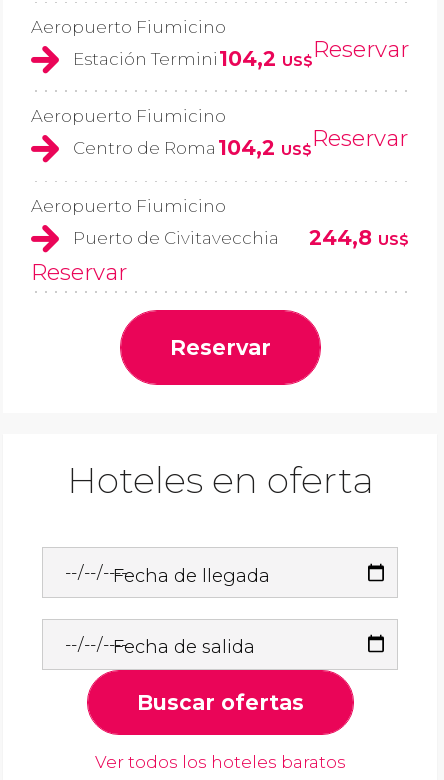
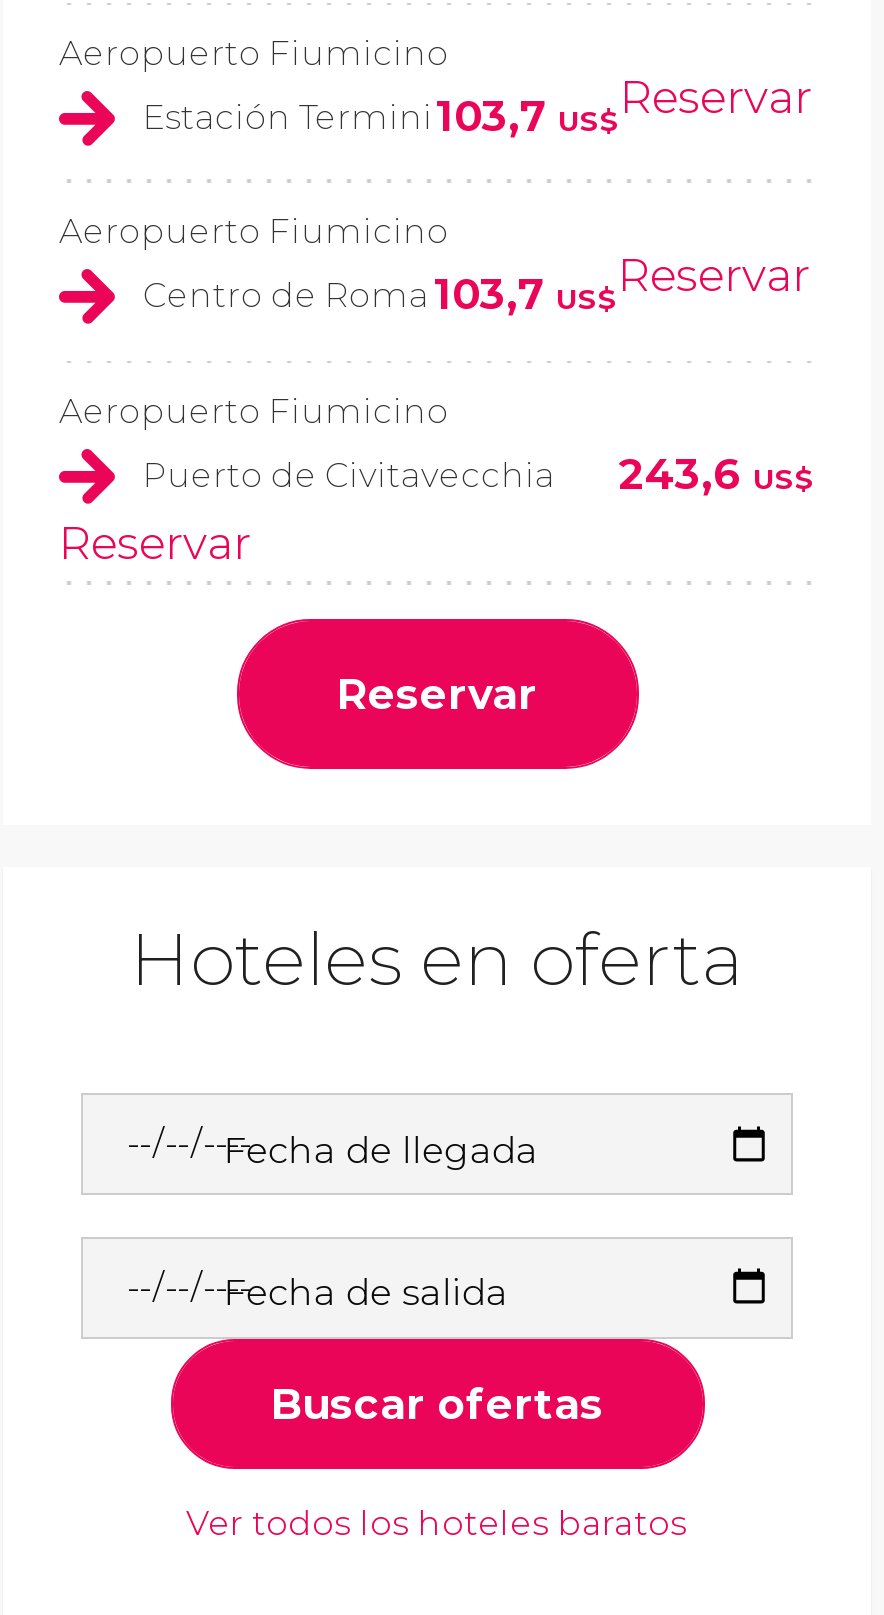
[73,35,408,71] Estación Termini104,2 US$Reservar -> [143,69,812,141] Estación Termini 103,7 US$Reservar
[73,124,407,160] Centro de Roma 104,2 US$Reservar -> [143,248,810,320] Centro de Roma 103,7 US$Reservar
[73,225,409,250] Puerto de Civitavecchia 244,8 US$ -> [143,449,815,499] Puerto de Civitavecchia 243,6 US$

